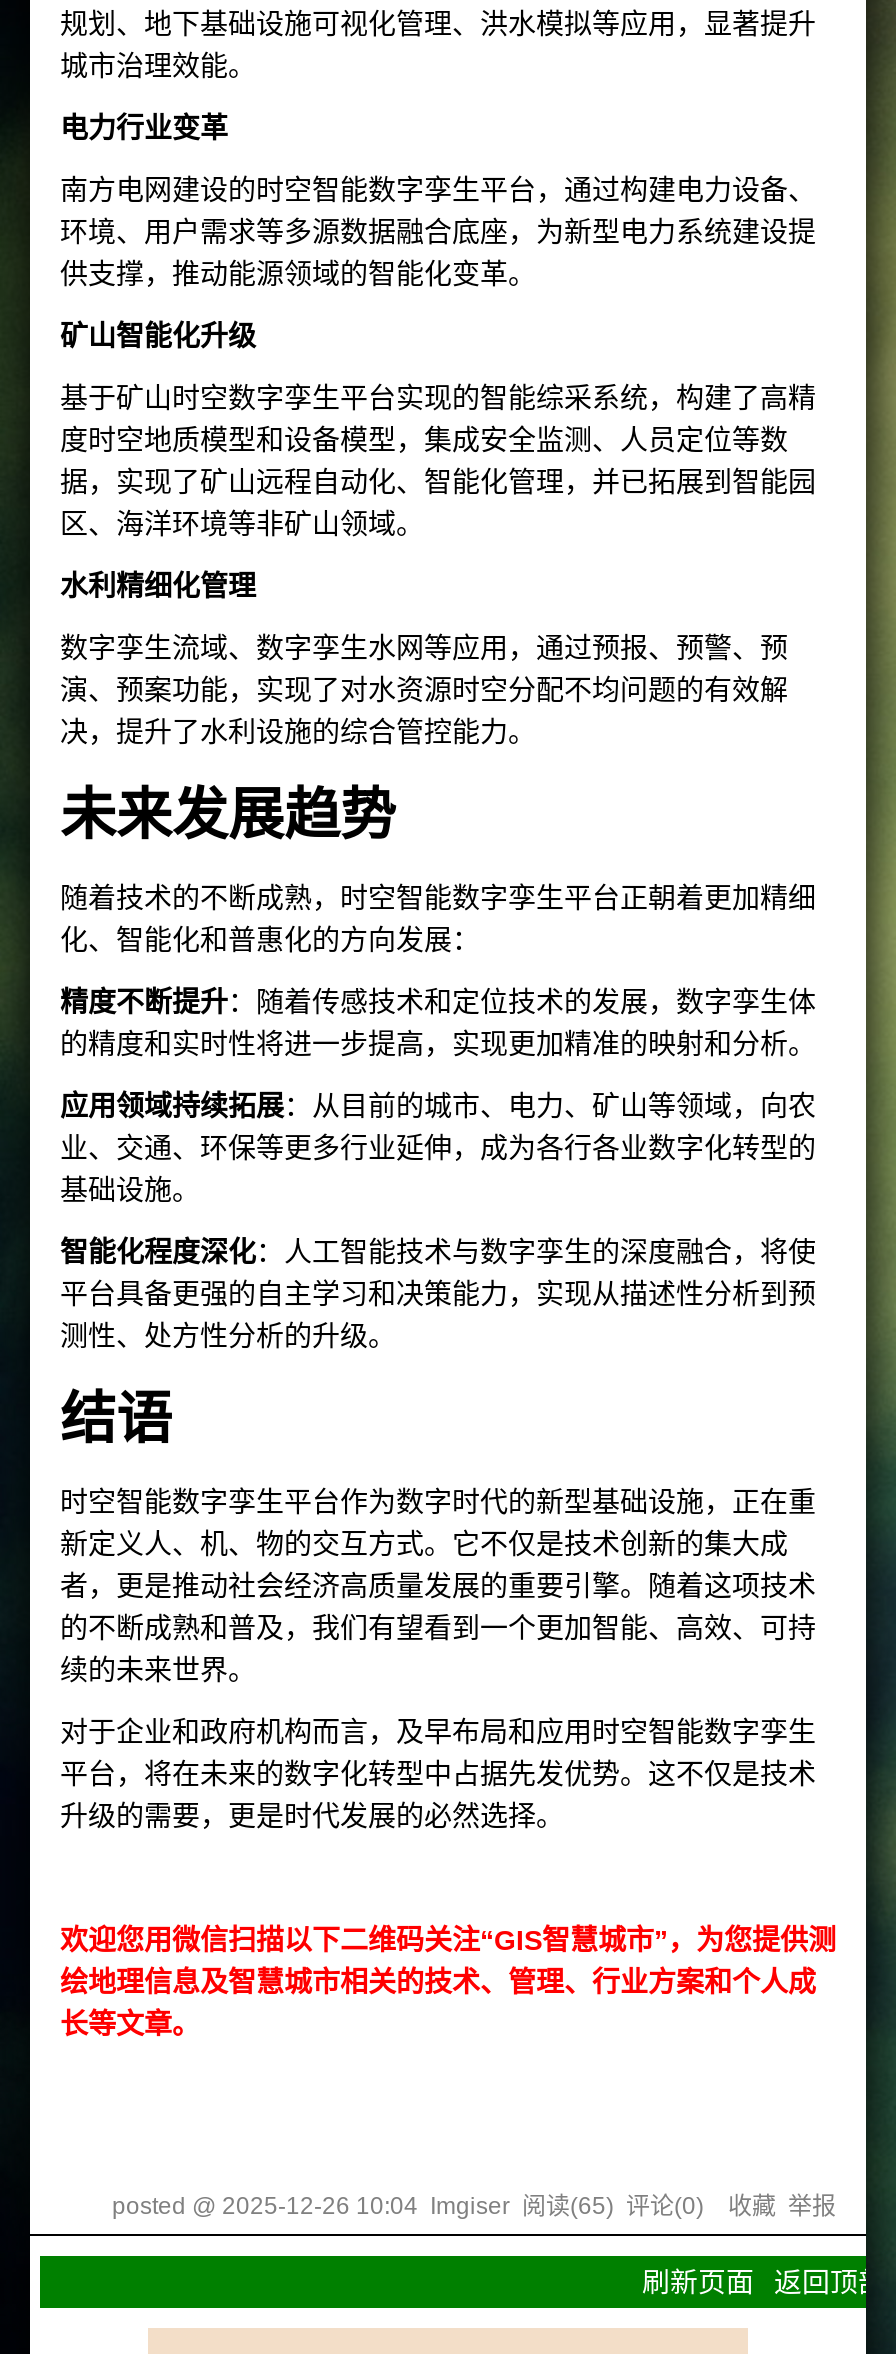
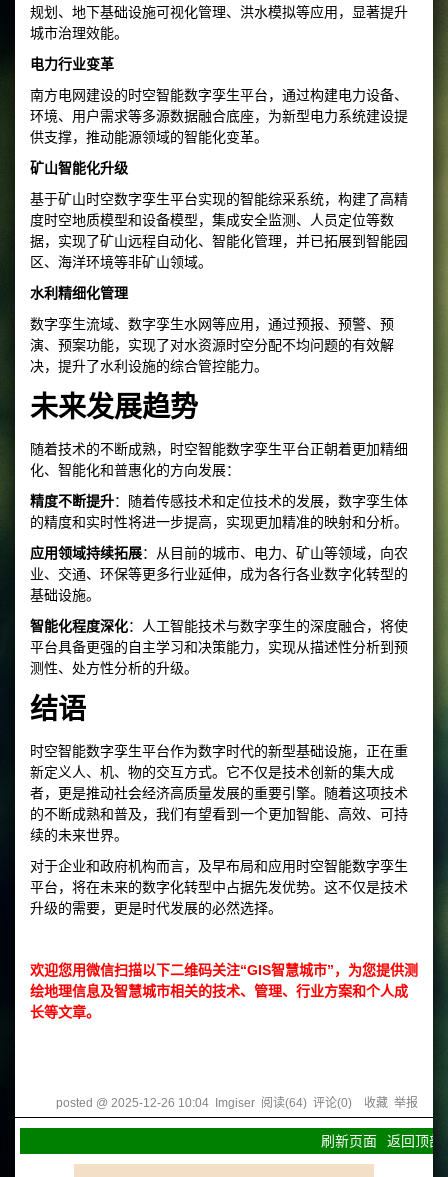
[112,2192,836,2220] posted @ 2025-12-26 10:04 Imgiser阅读(65) 评论(0)收藏 举报 -> [56,1096,418,1110] posted @ 2025-12-26 10:04 Imgiser阅读(64) 评论(0)收藏 举报

